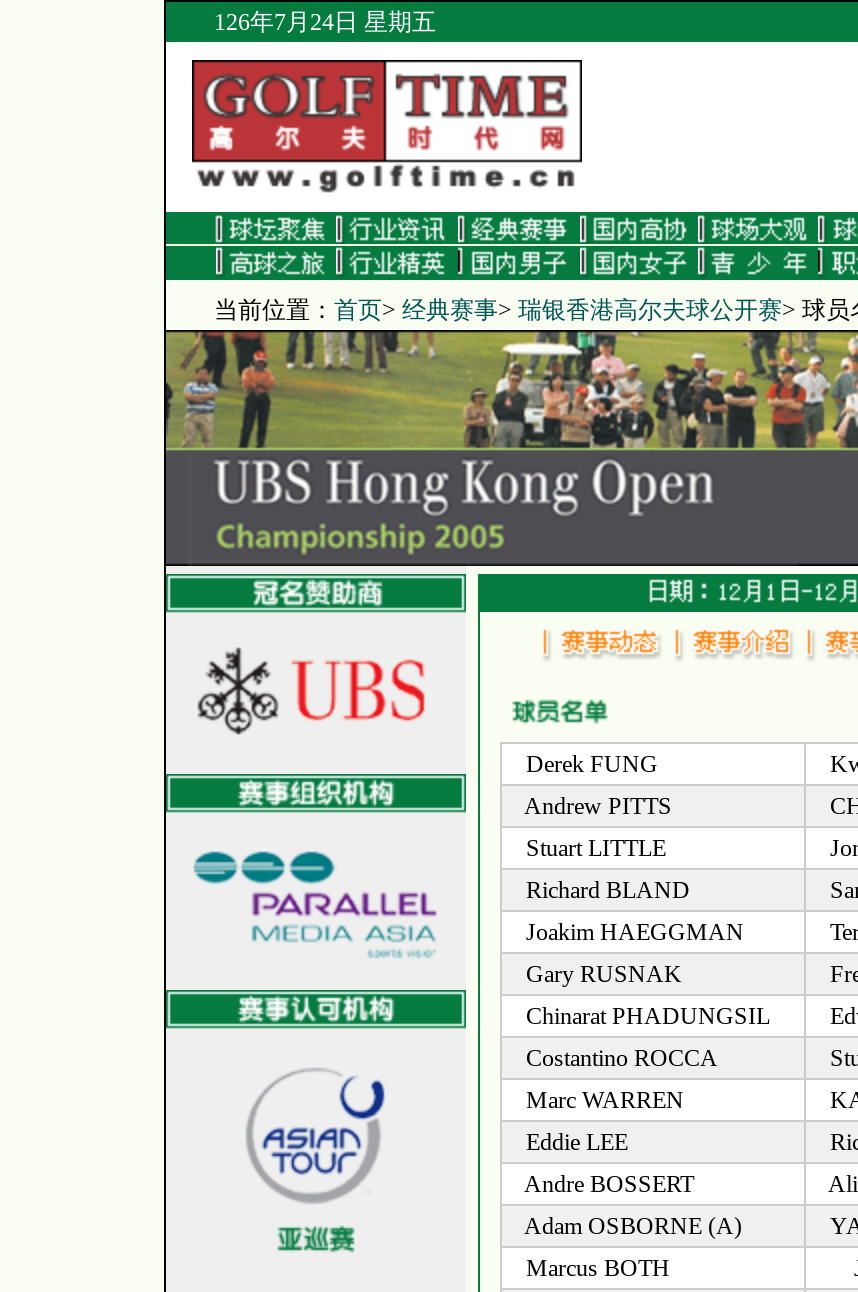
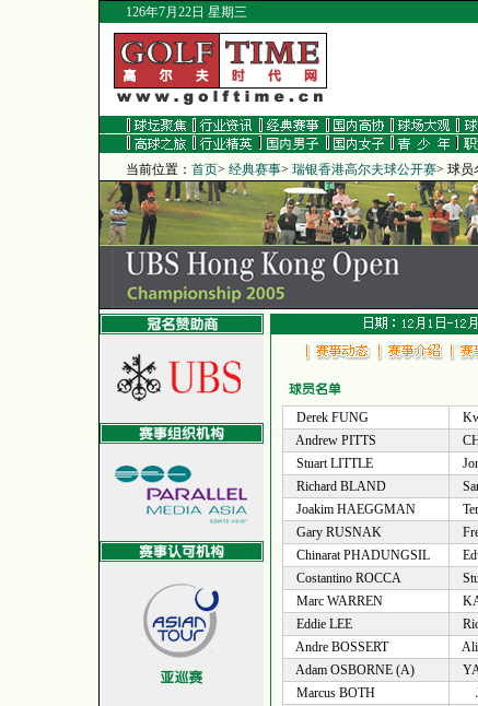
[214,8,436,36] 126年7月24日 星期五 -> [126,4,247,20] 126年7月22日 星期三

